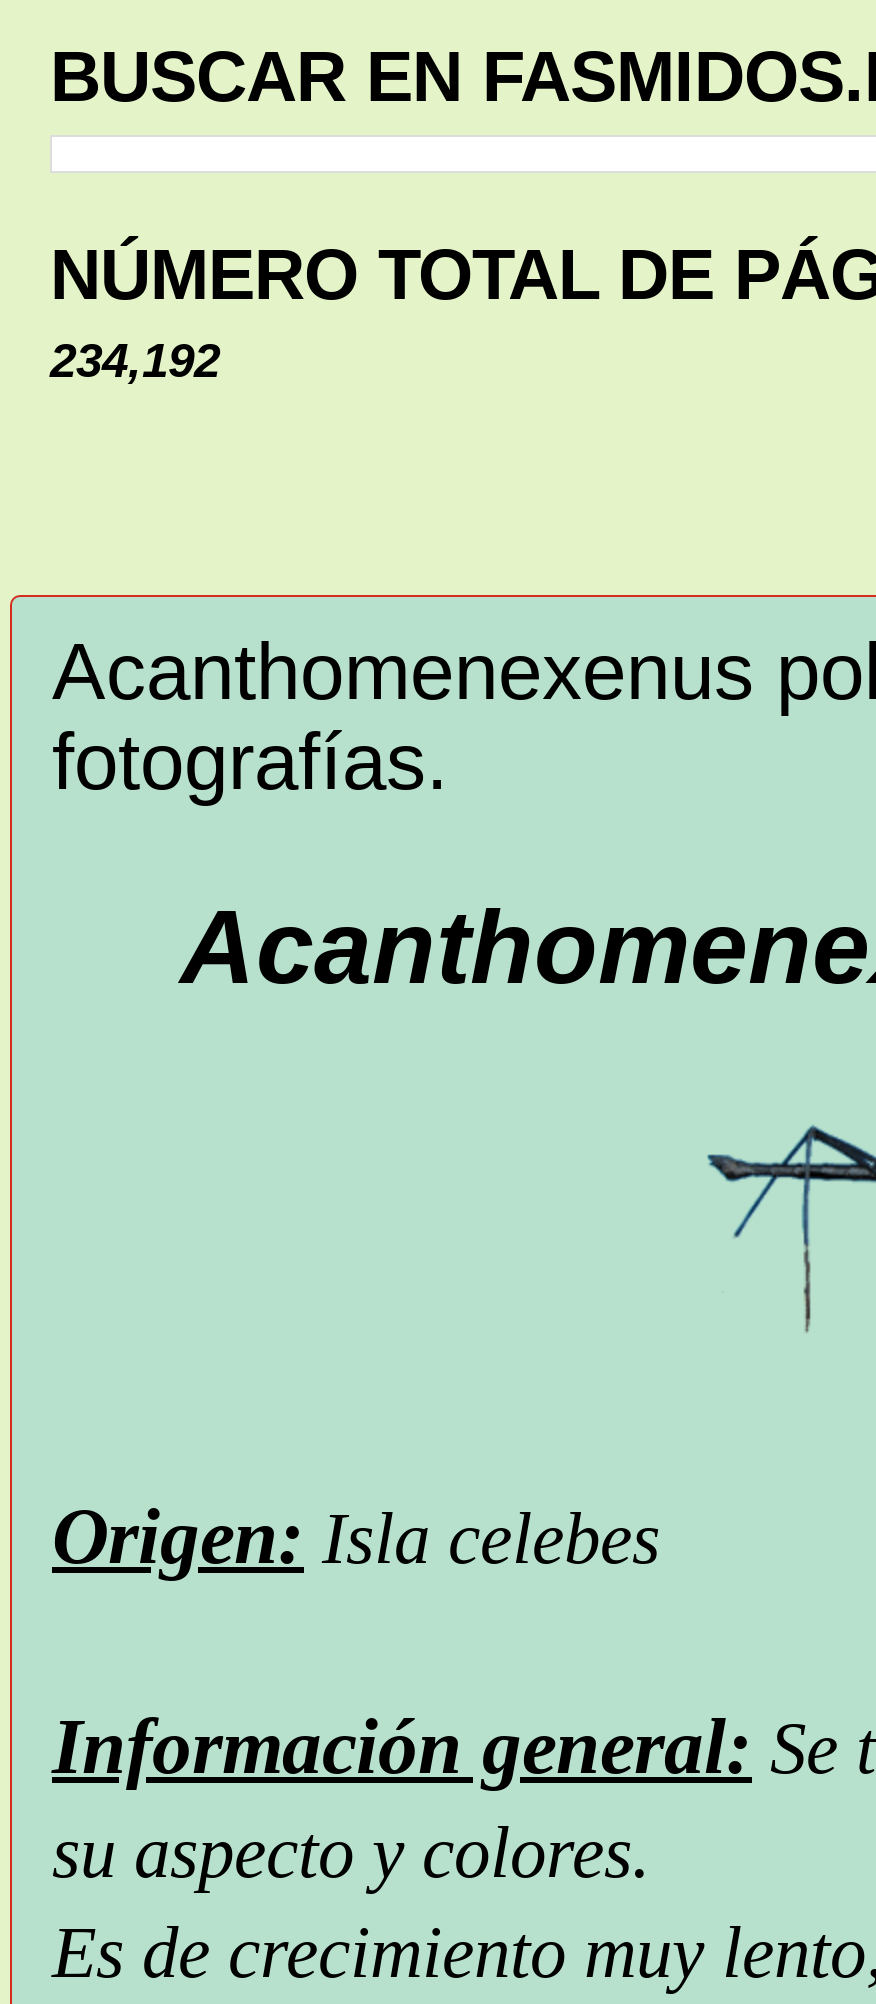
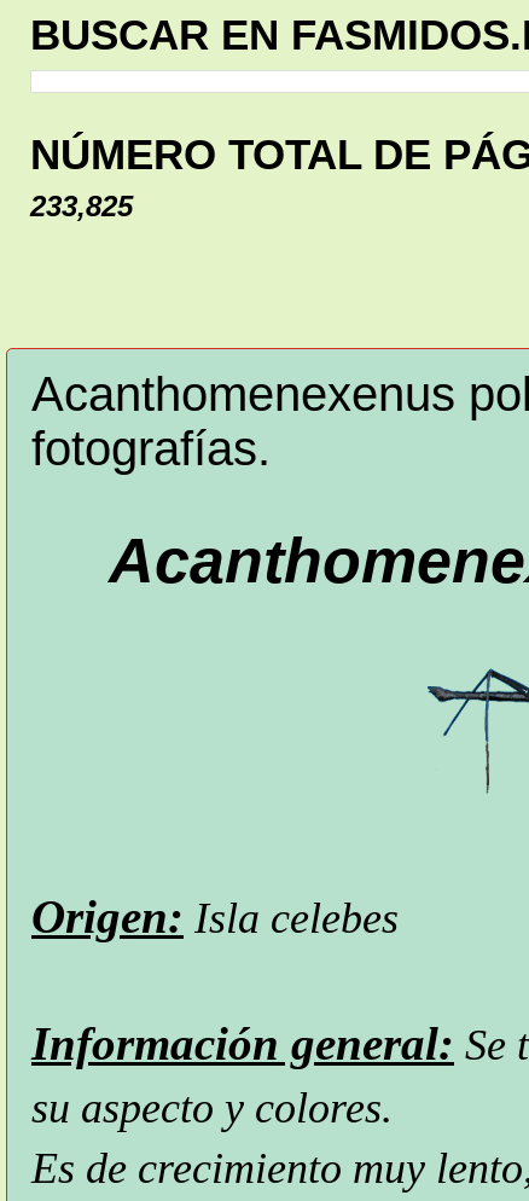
[50,333,220,387] 234,192 -> [30,190,133,222] 233,825

